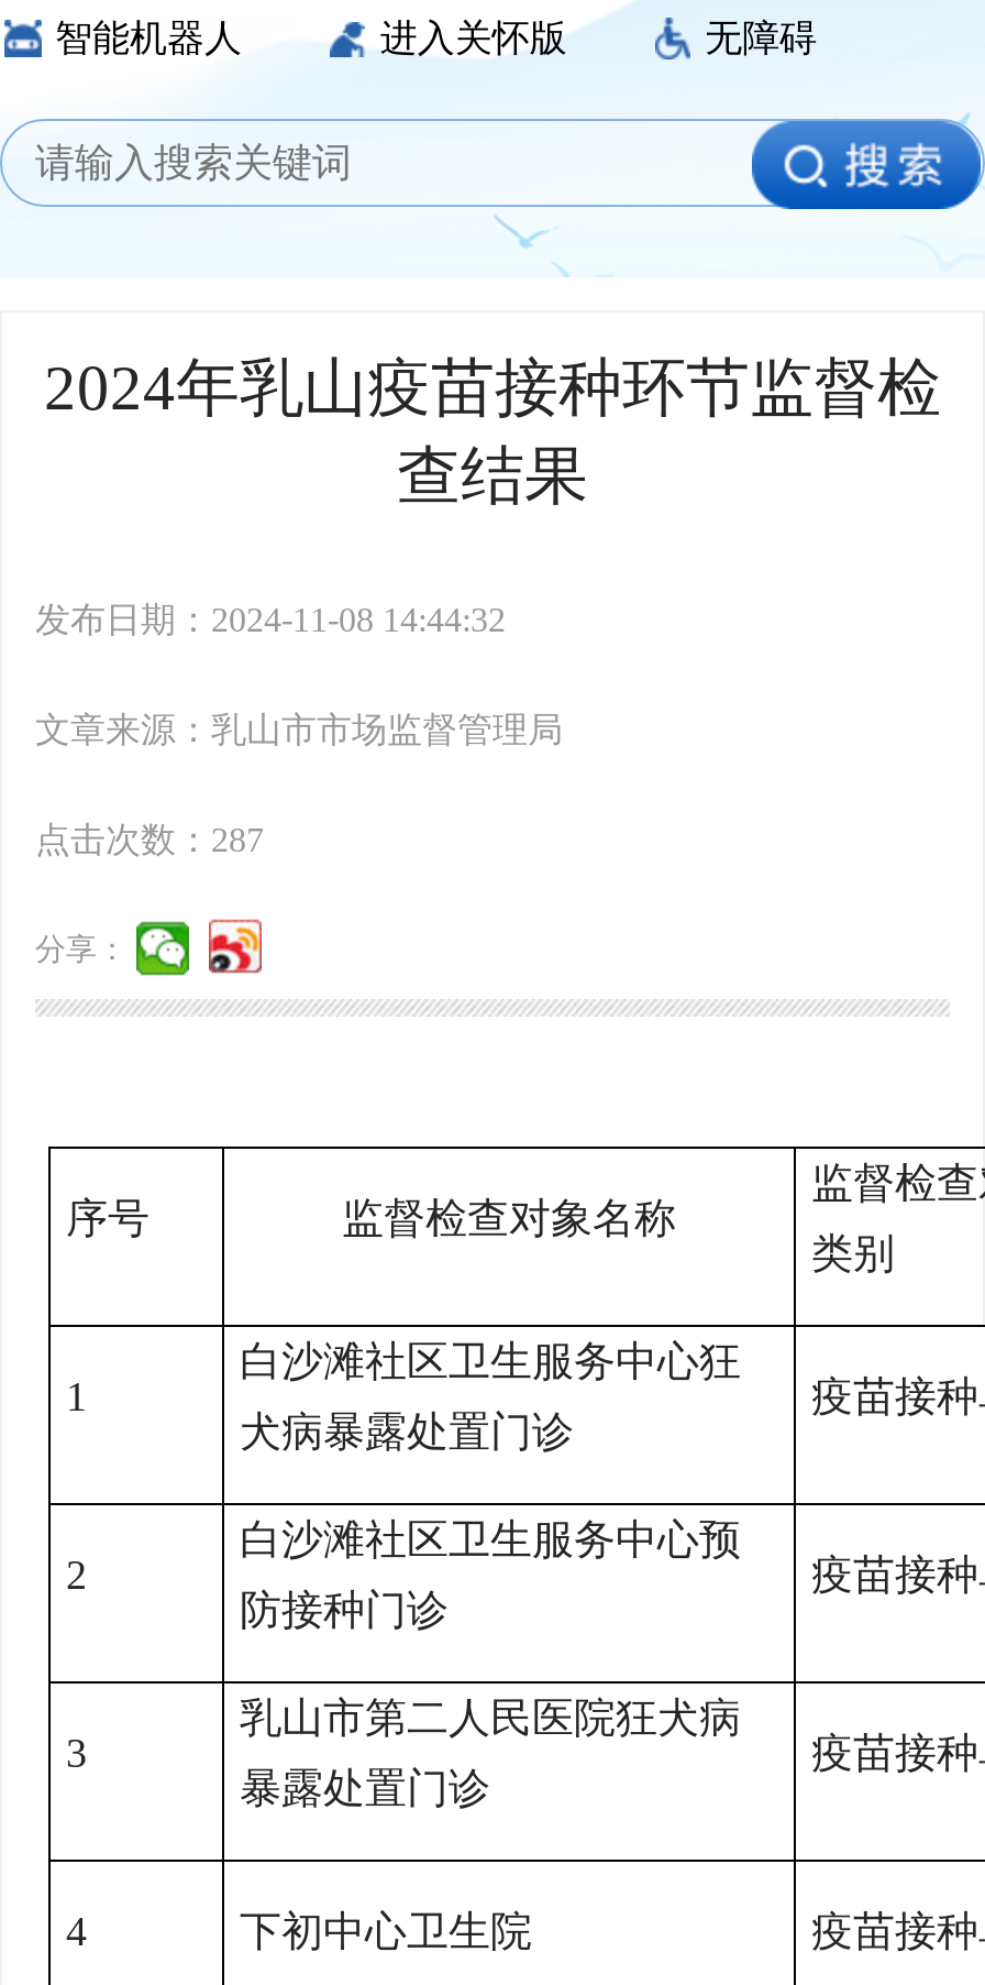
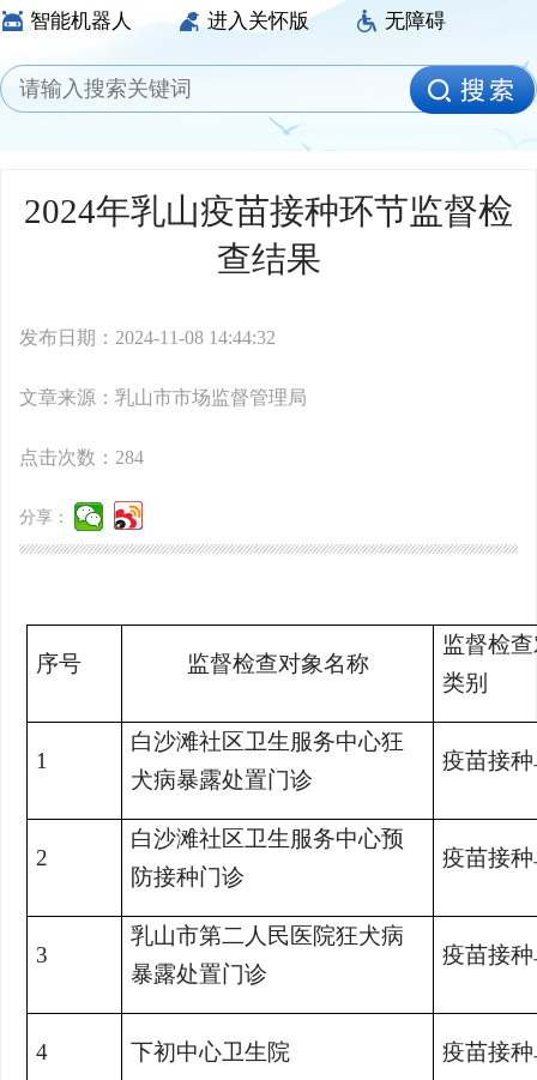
[35,821,264,858] 点击次数：287 -> [19,447,144,467] 点击次数：284

